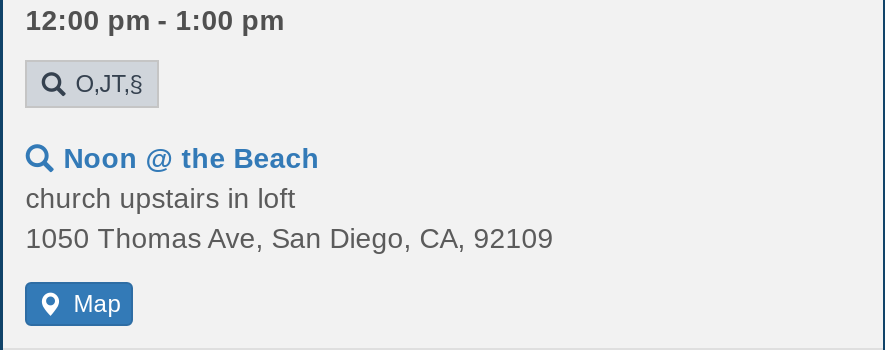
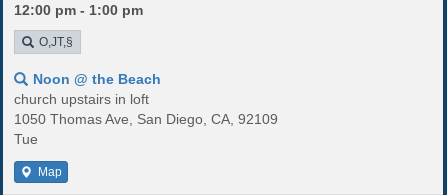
none -> [14,131,38,147] Tue

